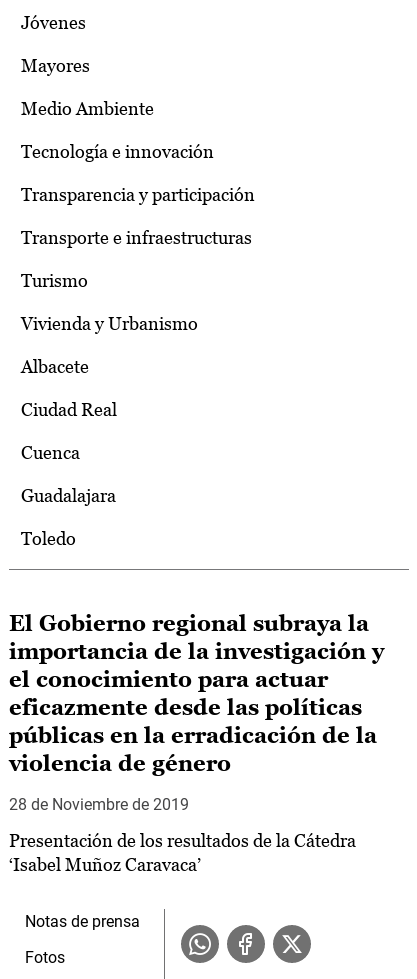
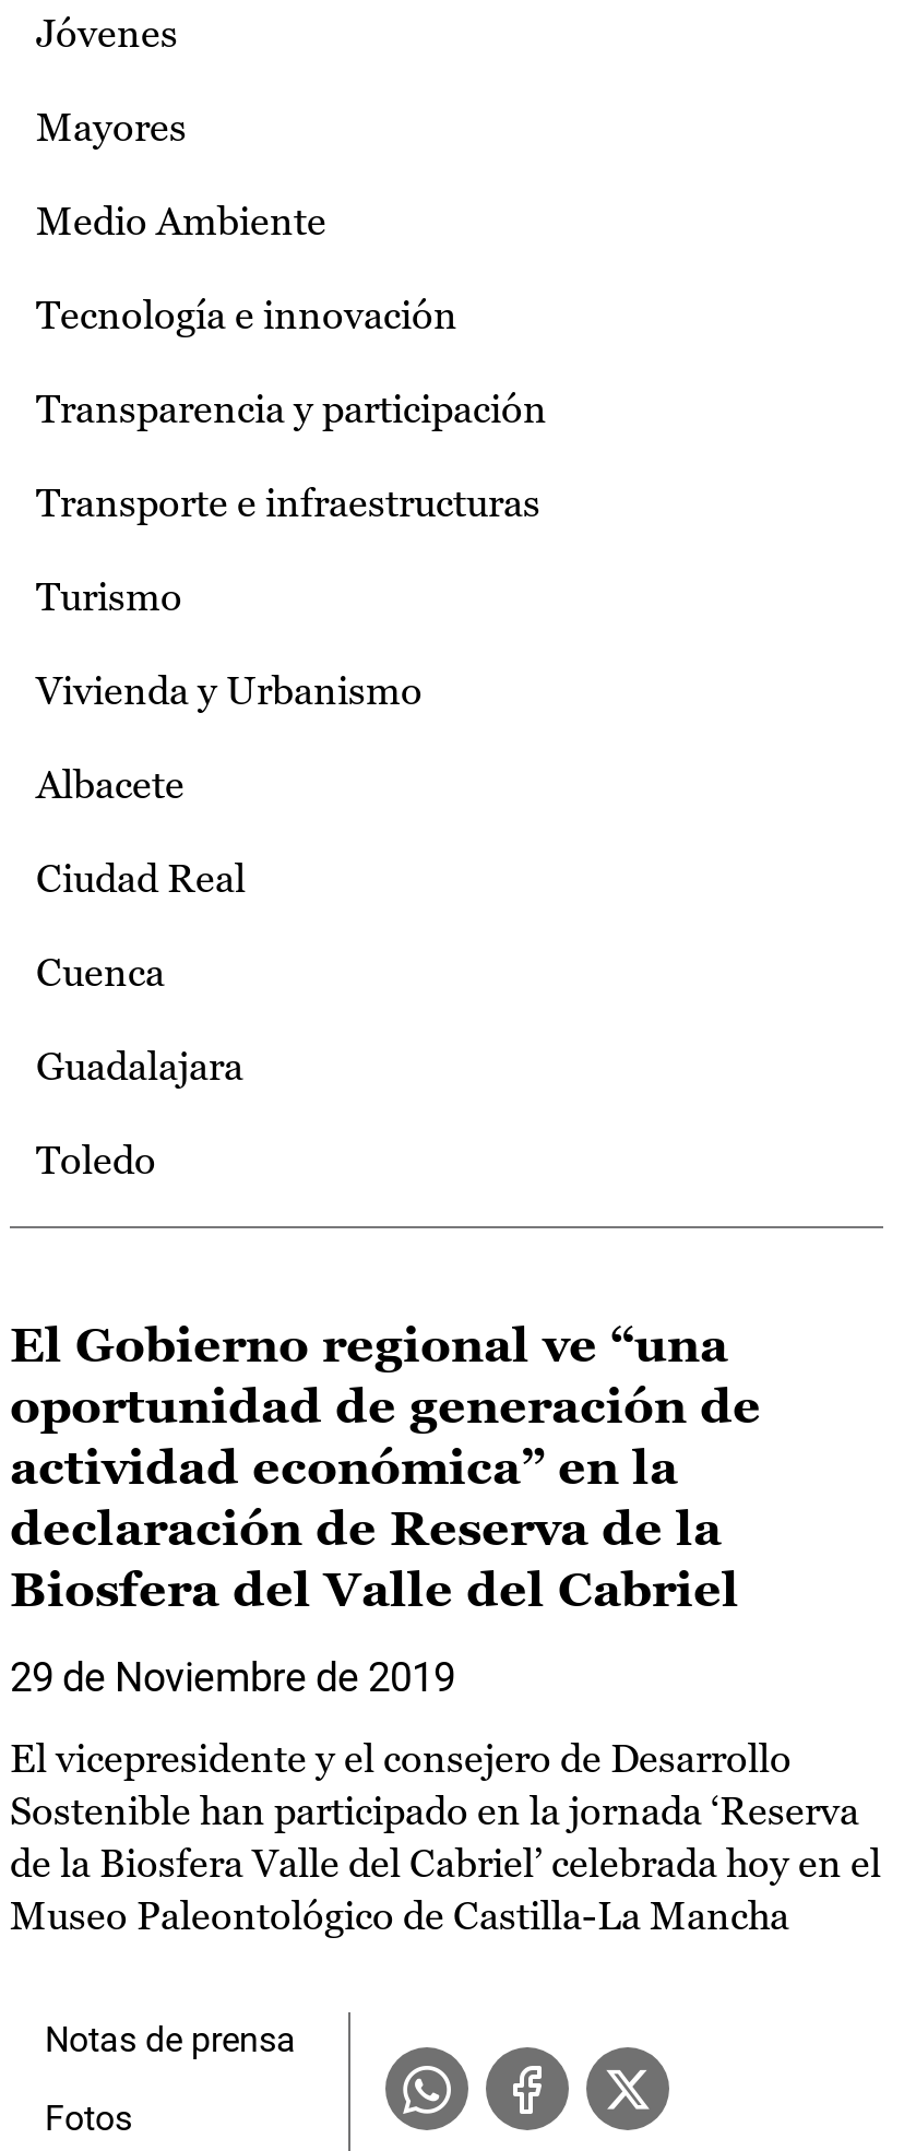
[9,611,384,776] El Gobierno regional subraya la | importancia de la investigación y | el conocimiento para actuar | eficazmente desde las políticas | públicas en la erradicación de la | violencia de género -> [10,1318,761,1617] El Gobierno regional ve “una | oportunidad de generación de | actividad económica” en la | declaración de Reserva de la | Biosfera del Valle del Cabriel
[9,795,189,814] 28 de Noviembre de 2019 -> [10,1654,455,1700] 29 de Noviembre de 2019
[9,830,356,875] Presentación de los resultados de la Cátedra | ‘Isabel Muñoz Caravaca’ -> [10,1735,881,1938] El vicepresidente y el consejero de Desarrollo | Sostenible han participado en la jornada ‘Reserva | de la Biosfera Valle del Cabriel’ celebrada hoy en el | Museo Paleontológico de Castilla-La Mancha

